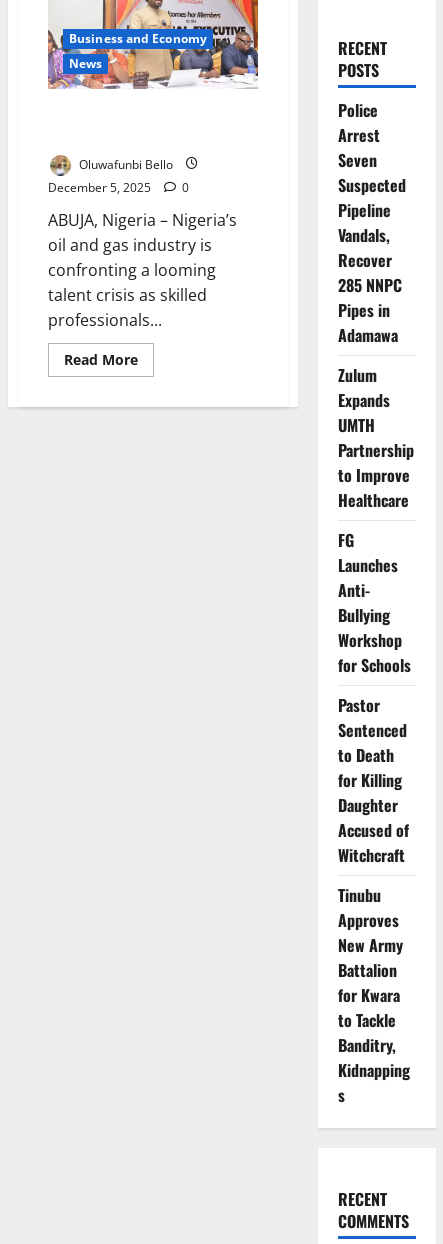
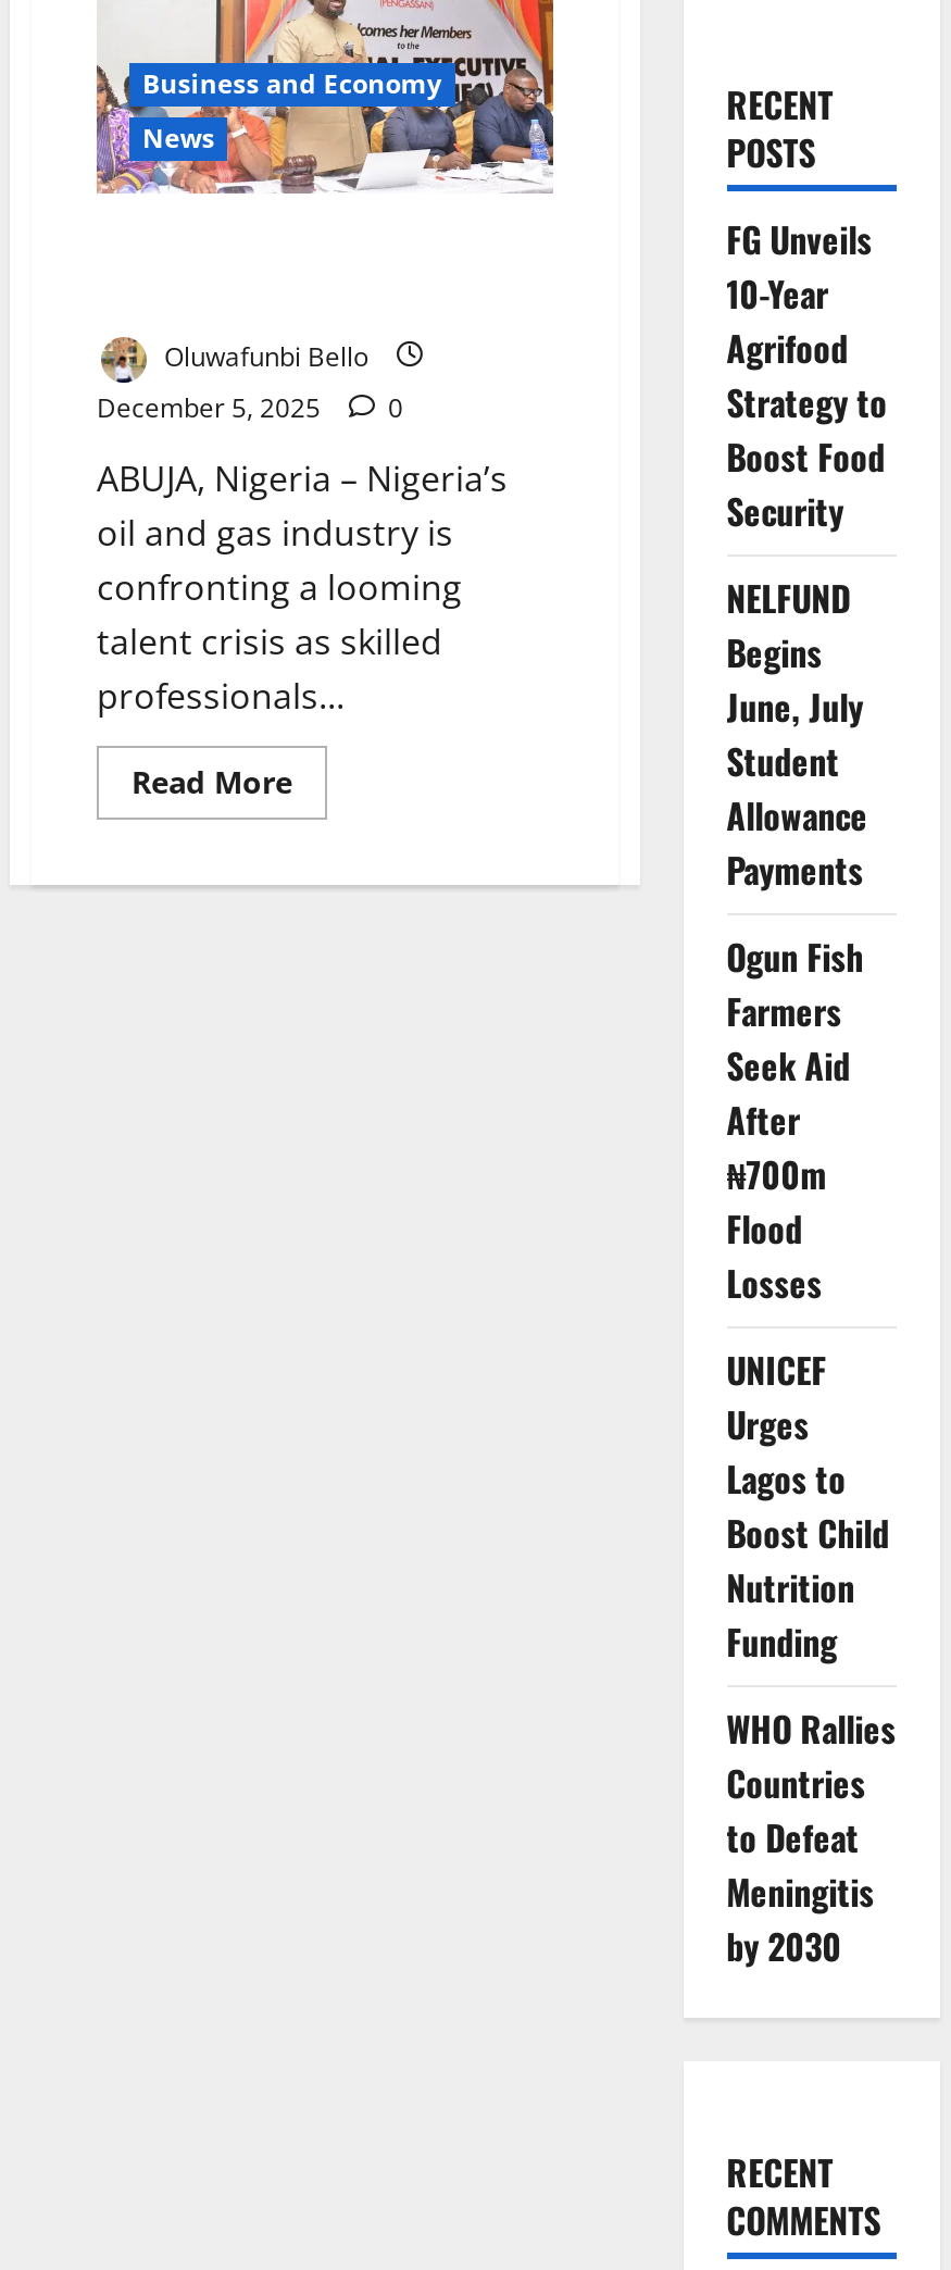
[338,98,406,347] Police | Arrest | Seven | Suspected | Pipeline | Vandals, | Recover | 285 NNPC | Pipes in | Adamawa -> [726,213,887,537] FG Unveils | 10-Year | Agrifood | Strategy to | Boost Food | Security
[338,363,414,512] Zulum | Expands | UMTH | Partnership | to Improve | Healthcare -> [726,572,868,896] NELFUND | Begins | June, July | Student | Allowance | Payments
[338,528,411,677] FG | Launches | Anti- | Bullying | Workshop | for Schools -> [726,931,863,1309] Ogun Fish | Farmers | Seek Aid | After | ₦700m | Flood | Losses
[338,693,409,867] Pastor | Sentenced | to Death | for Killing | Daughter | Accused of | Witchcraft -> [726,1344,889,1668] UNICEF | Urges | Lagos to | Boost Child | Nutrition | Funding
[338,883,410,1107] Tinubu | Approves | New Army | Battalion | for Kwara | to Tackle | Banditry, | Kidnapping | s -> [726,1702,896,1972] WHO Rallies | Countries | to Defeat | Meningitis | by 2030

